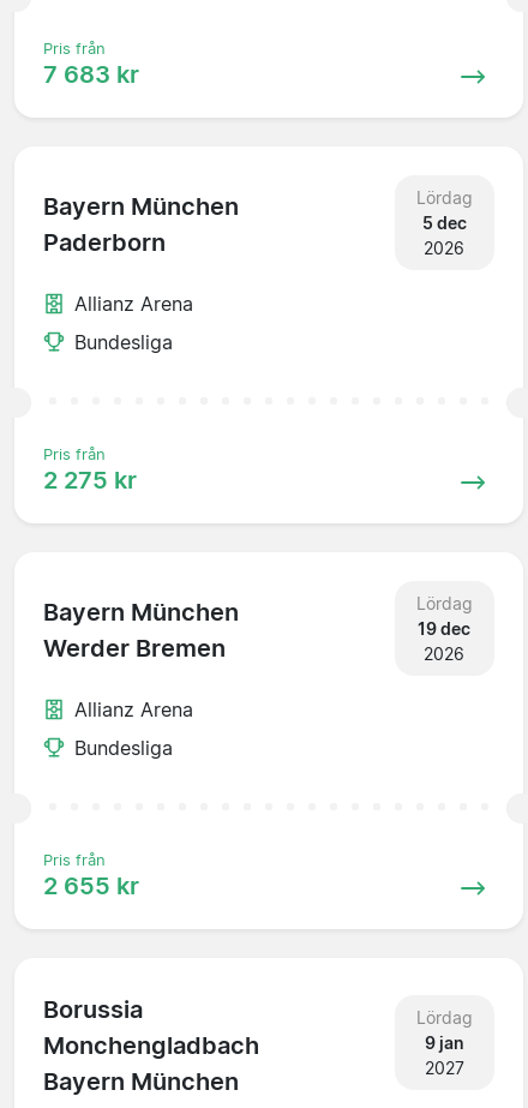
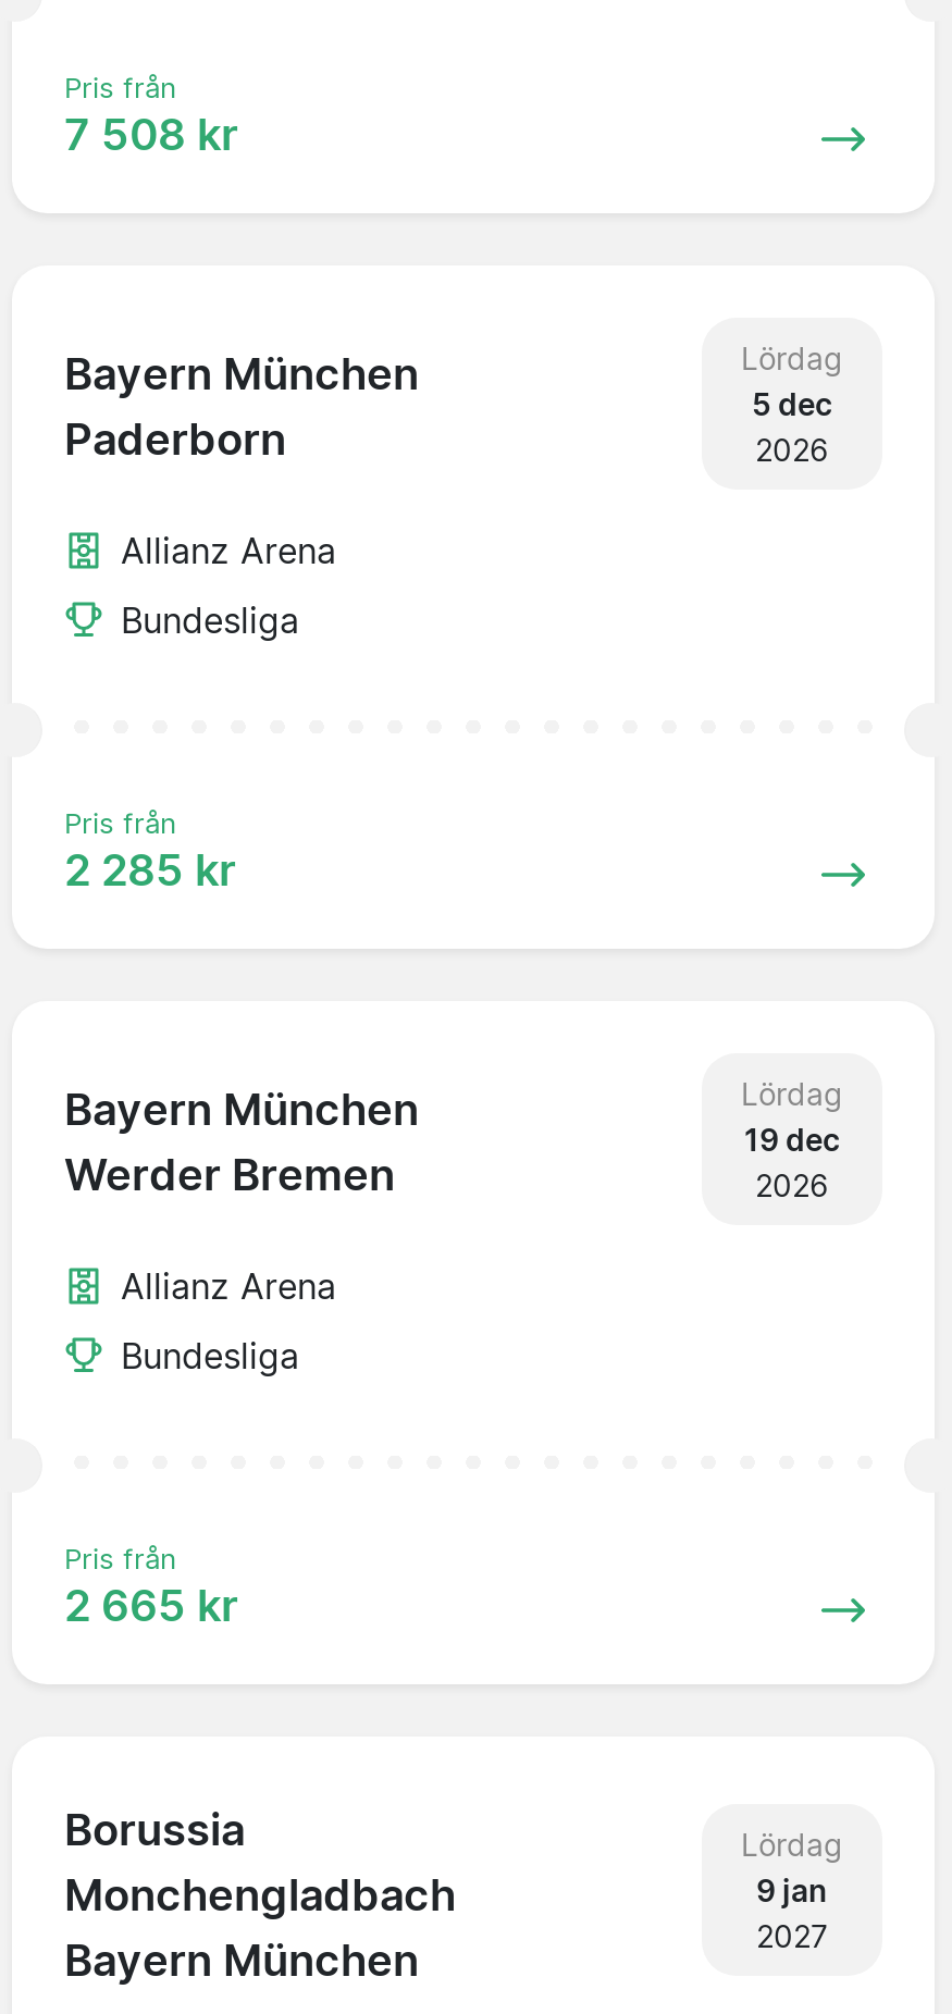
[43,60,139,88] 7 683 kr -> [64,108,238,160] 7 508 kr
[43,465,137,494] 2 275 kr -> [64,843,236,896] 2 285 kr
[43,871,139,900] 2 655 kr -> [64,1579,238,1631] 2 665 kr

